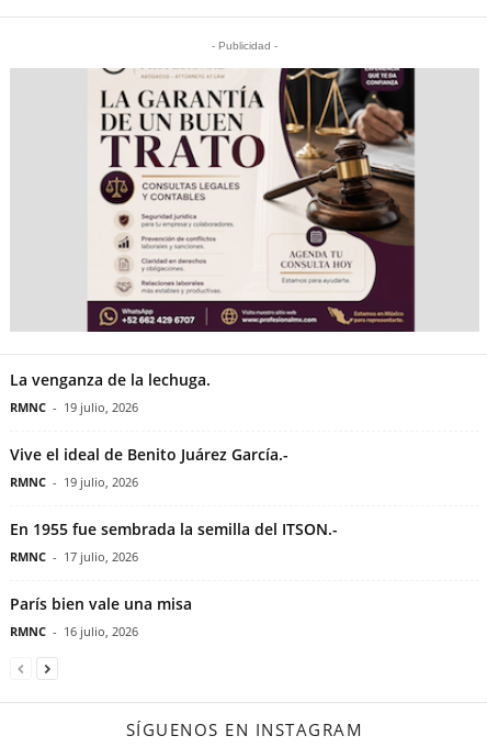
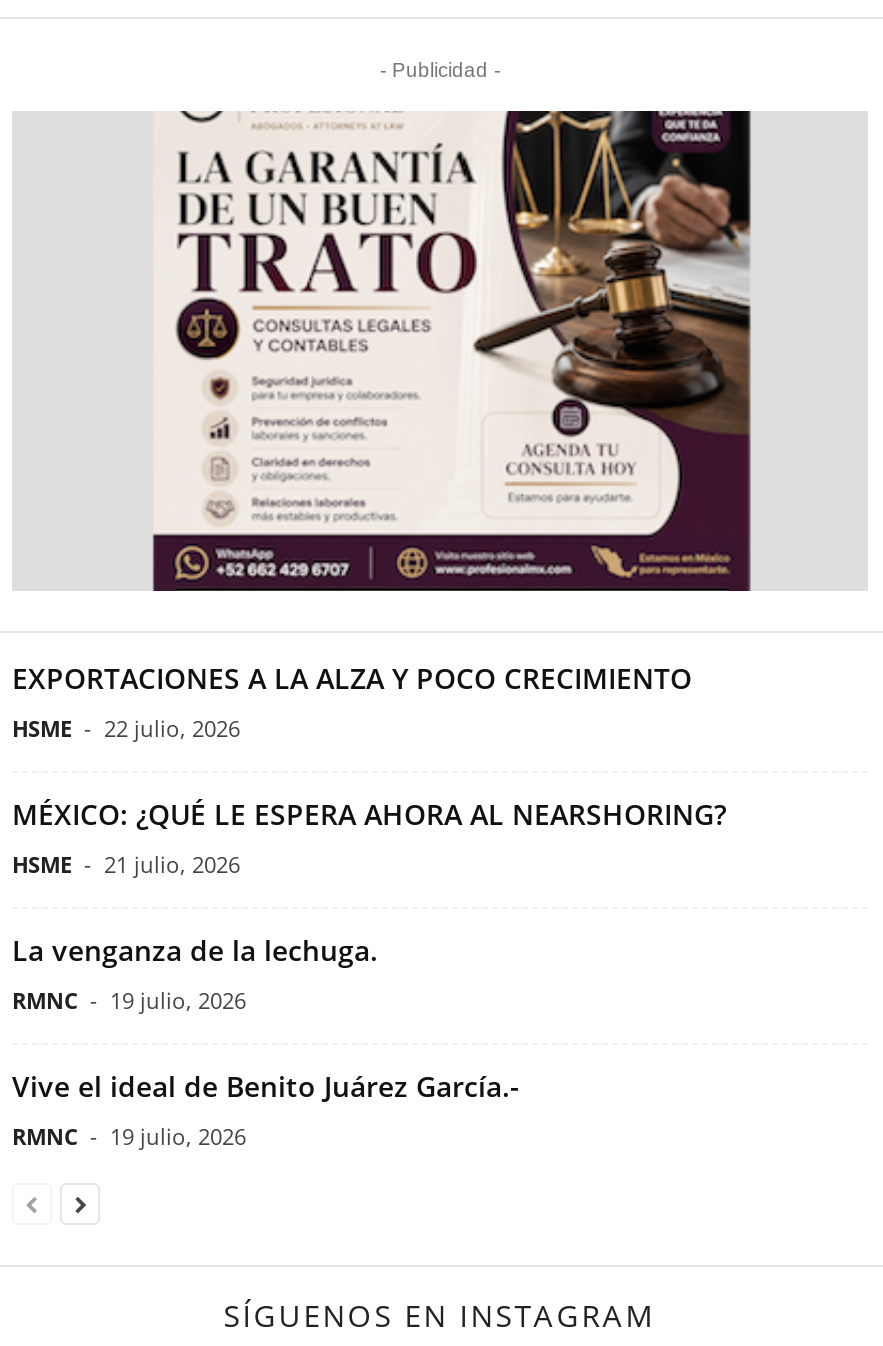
none -> [12,659,726,879] EXPORTACIONES A LA ALZA Y POCO CRECIMIENTO | HSME - 22 julio, 2026 | MÉXICO: ¿QUÉ LE ESPERA AHORA AL NEARSHORING? | HSME - 21 julio, 2026
moved [10,369,293,490] -> [12,931,528,1151]: La venganza de la lechuga. | RMNC - 19 julio, 2026 | Vive el ideal de Benito Juárez García.- | RMNC - 19 julio, 2026
[10,519,338,640] En 1955 fue sembrada la semilla del ITSON.- | RMNC - 17 julio, 2026 | París bien vale una misa | RMNC - 16 julio, 2026 -> none

